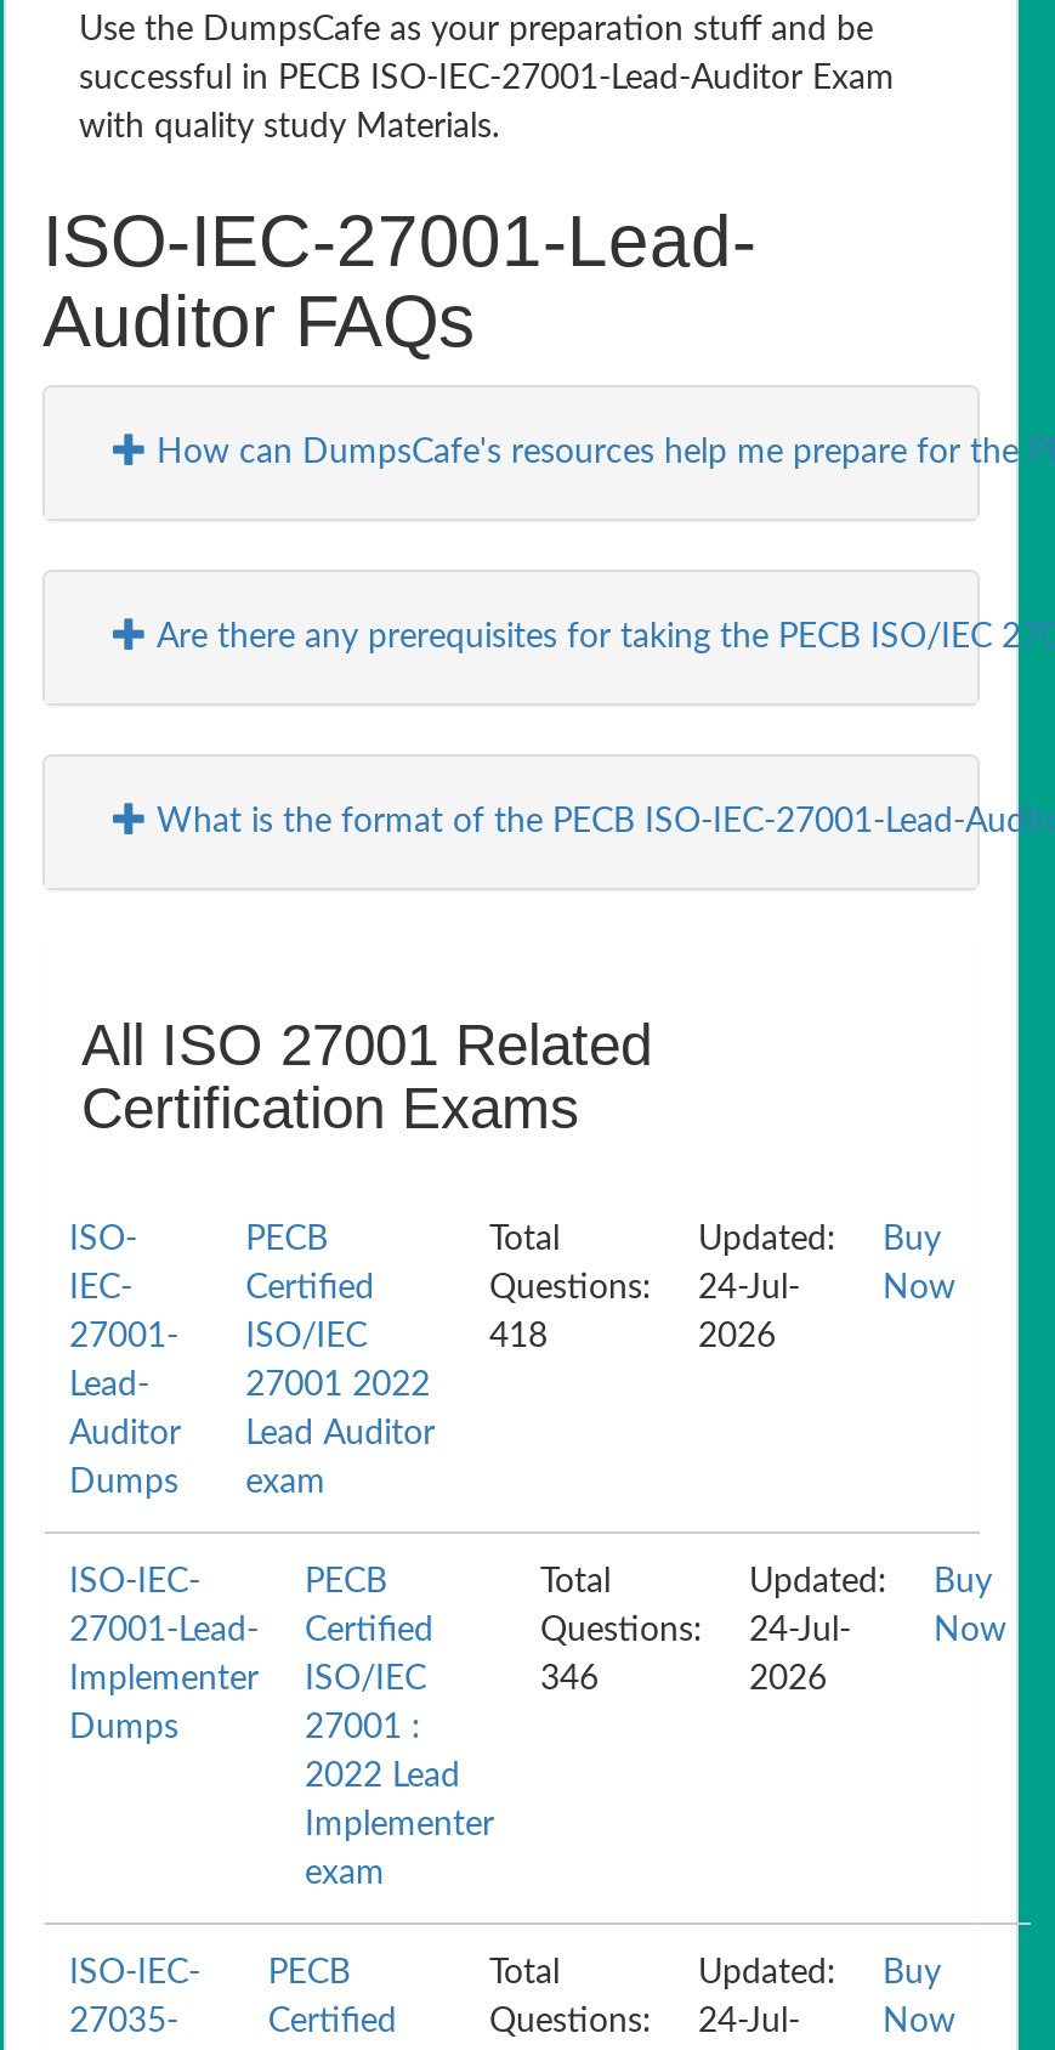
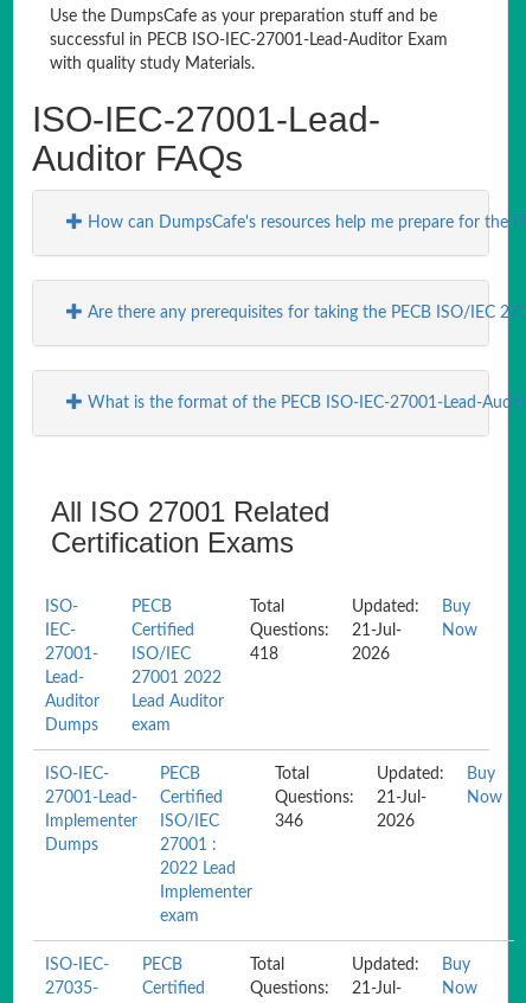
[489,1272,800,1306] Questions: 24-Jul- -> [250,622,402,639] Questions: 21-Jul-
[540,1614,851,1648] Questions: 24-Jul- -> [275,790,426,806] Questions: 21-Jul-
[489,2005,800,2039] Questions: 24-Jul- -> [250,980,402,997] Questions: 21-Jul-

